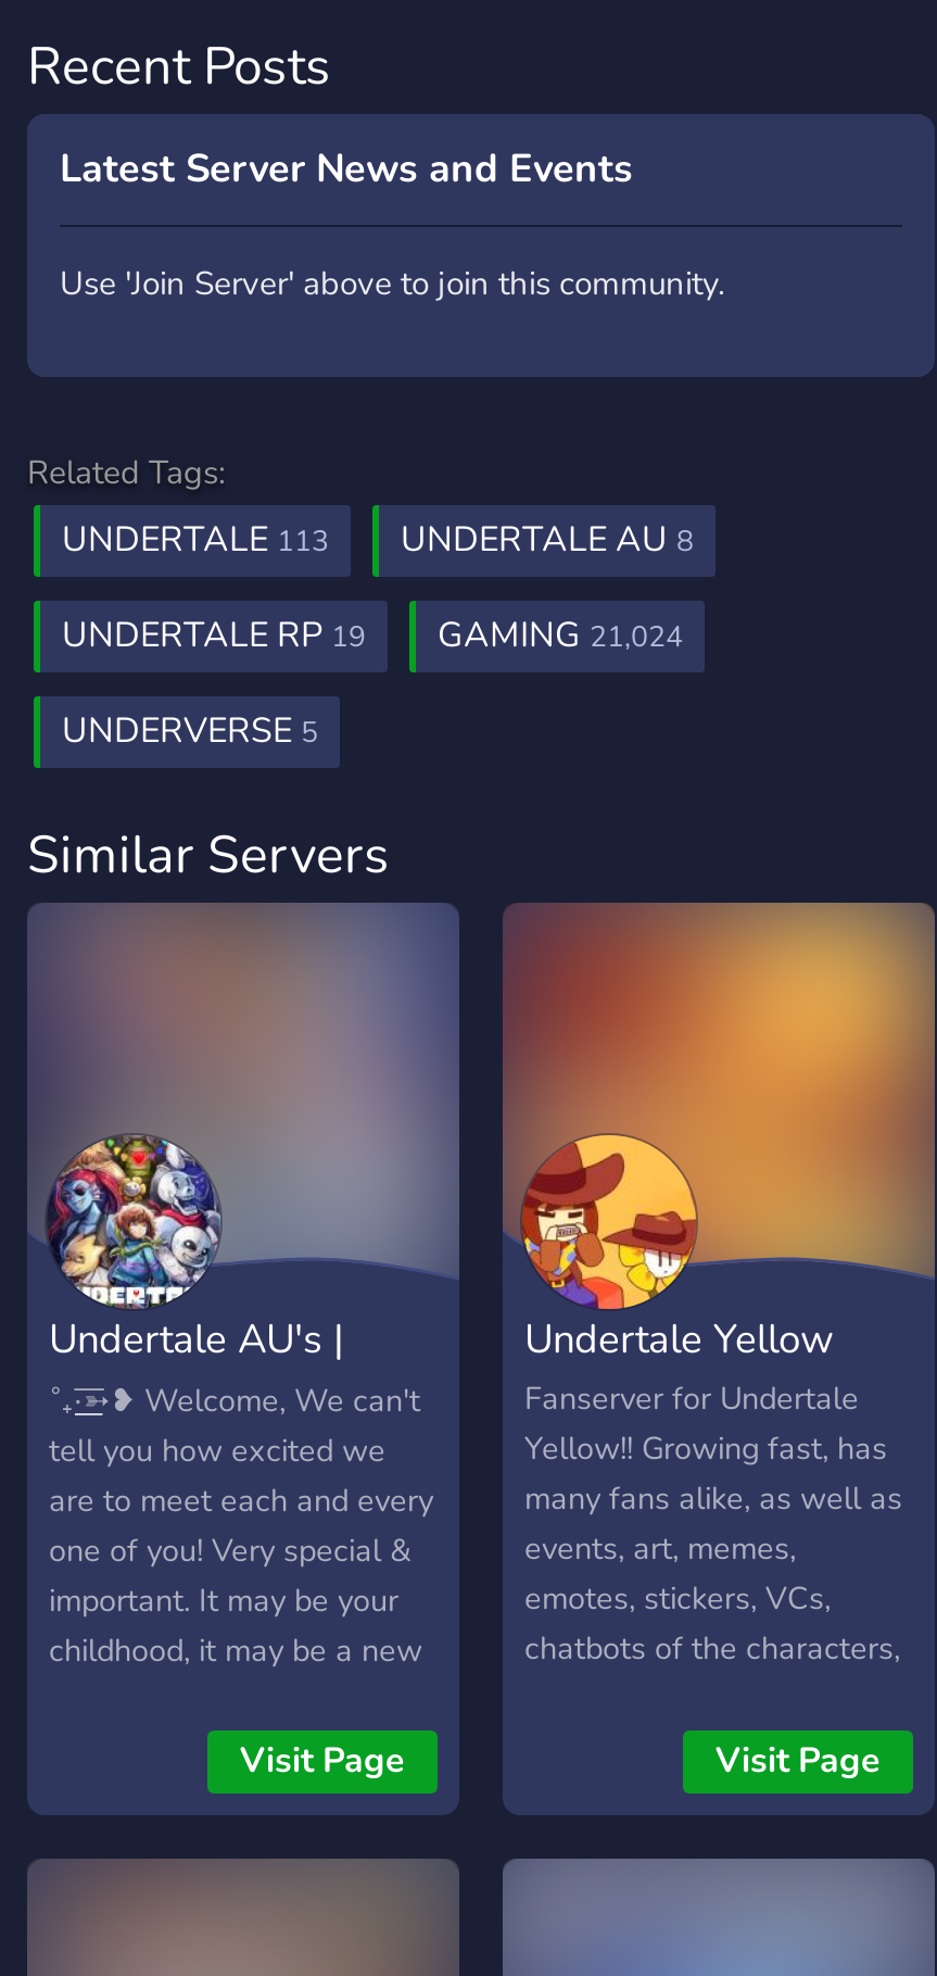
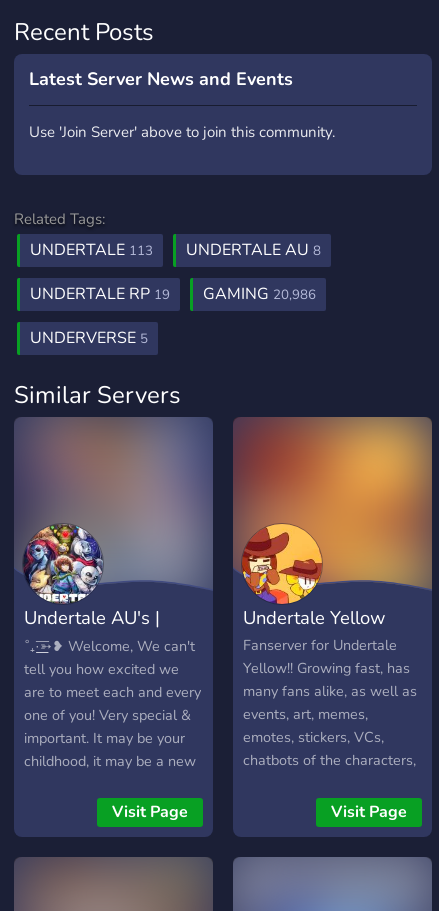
[62,612,683,659] UNDERTALE RP 19 GAMING 21,024 -> [30,283,316,305] UNDERTALE RP 19 GAMING 20,986

